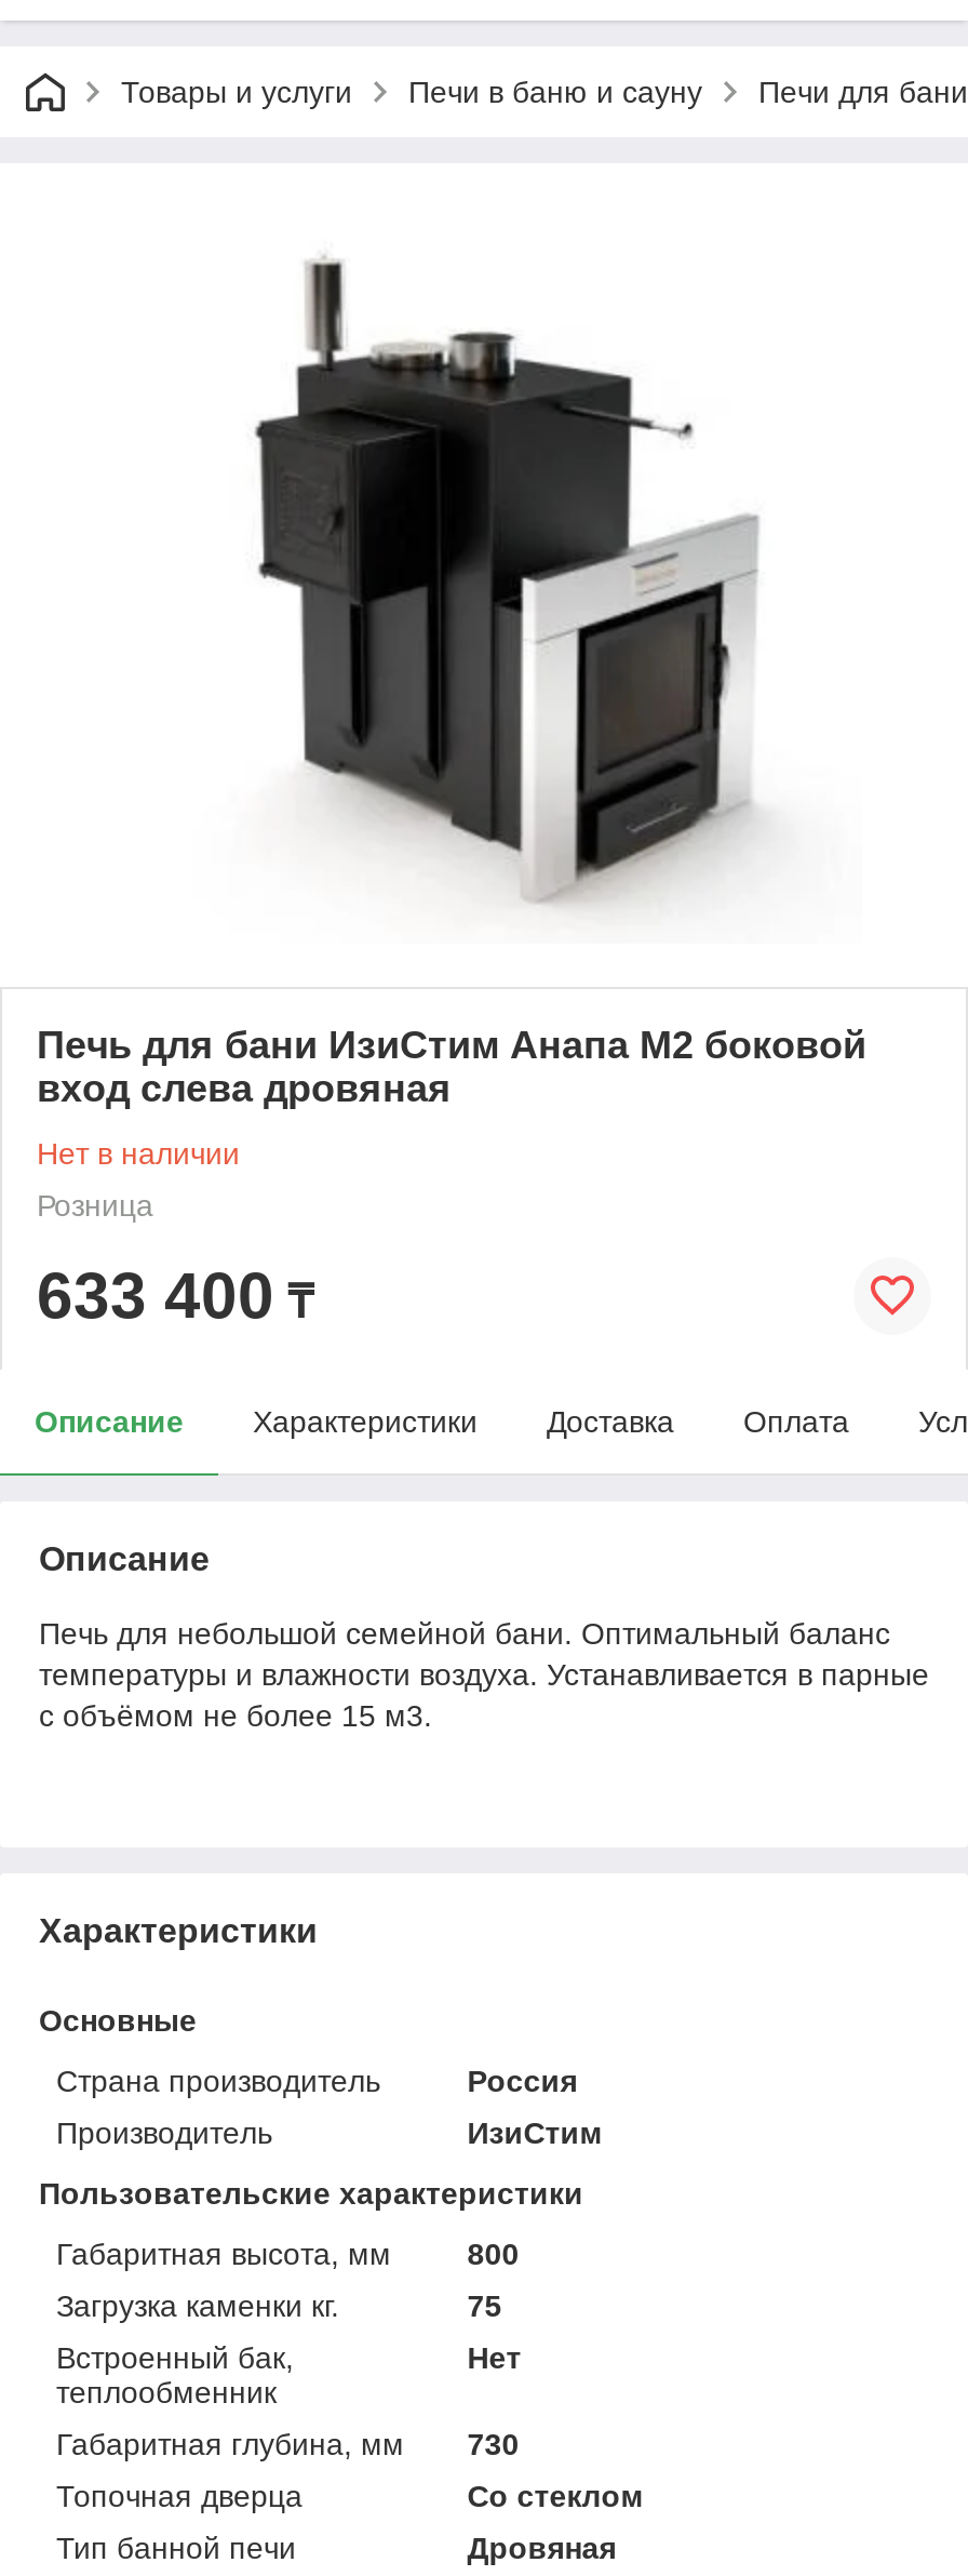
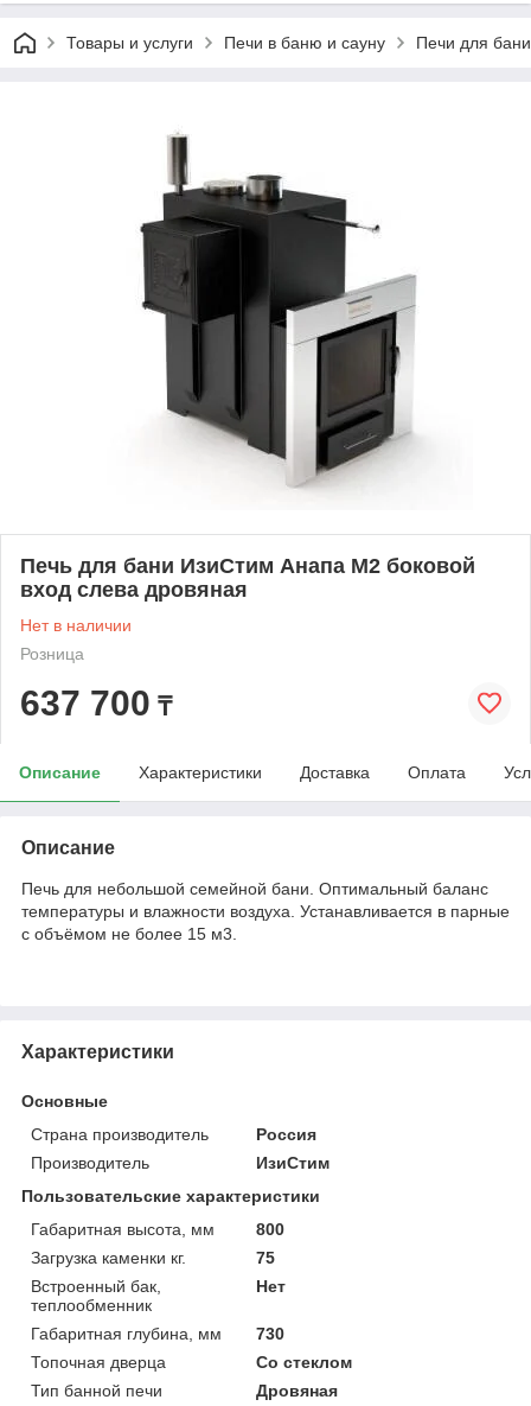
[37,1259,313,1330] 633 400 ₸ -> [20,683,172,722] 637 700 ₸

